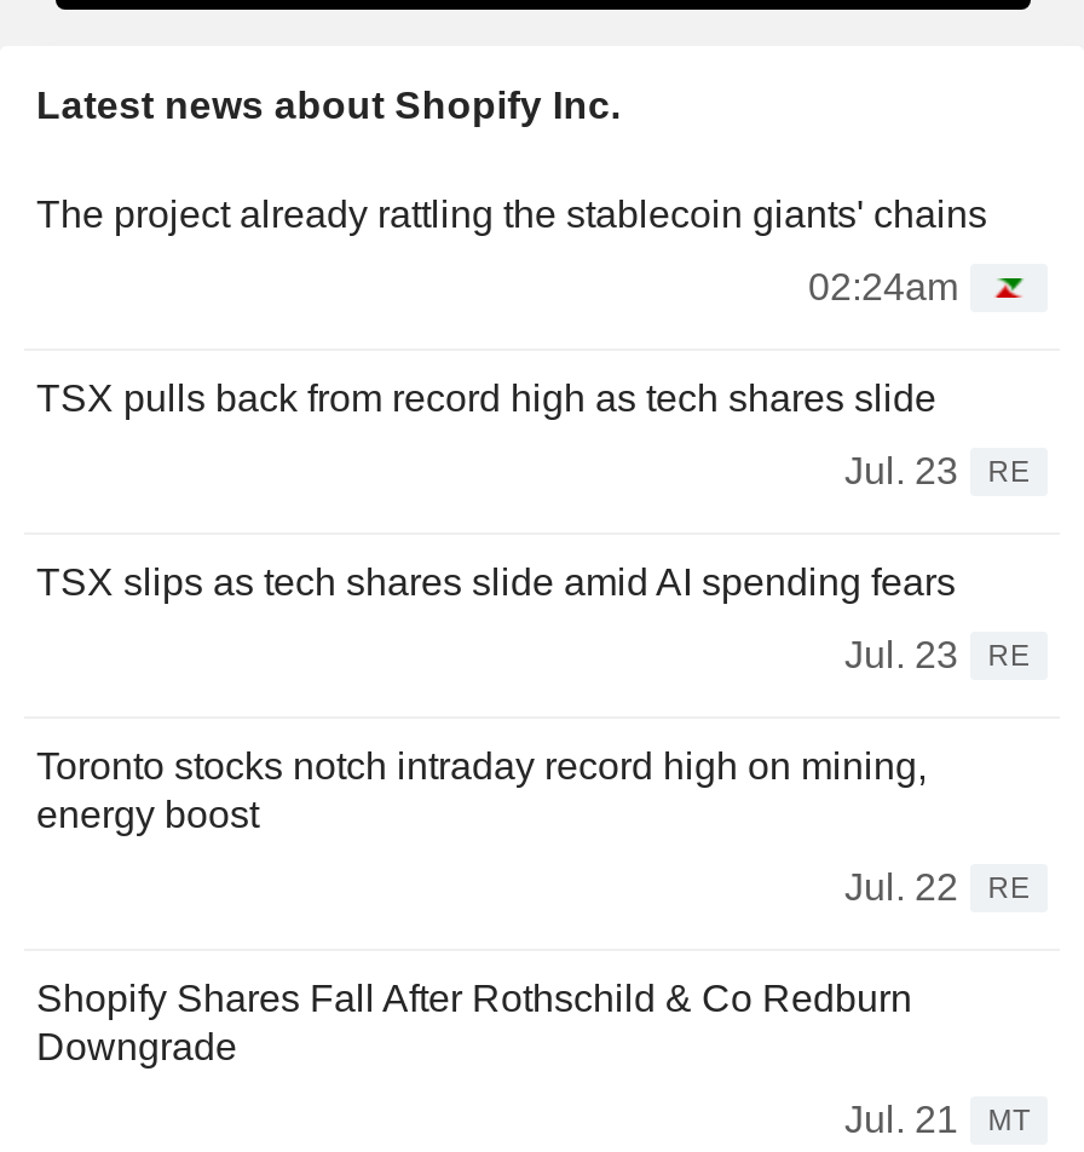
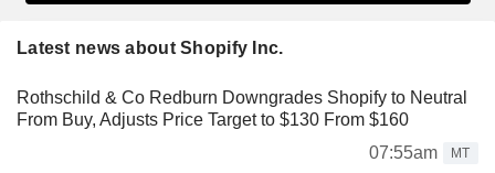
[36,195,1030,1141] The project already rattling the stablecoin giants' chains | 02:24am | TSX pulls back from record high as tech shares slide | Jul. 23 | RE | TSX slips as tech shares slide amid AI spending fears | Jul. 23 | RE | Toronto stocks notch intraday record high on mining, | energy boost | Jul. 22 | RE | Shopify Shares Fall After Rothschild & Co Redburn | Downgrade | Jul. 21 -> [17,89,467,162] Rothschild & Co Redburn Downgrades Shopify to Neutral | From Buy, Adjusts Price Target to $130 From $160 | 07:55am

